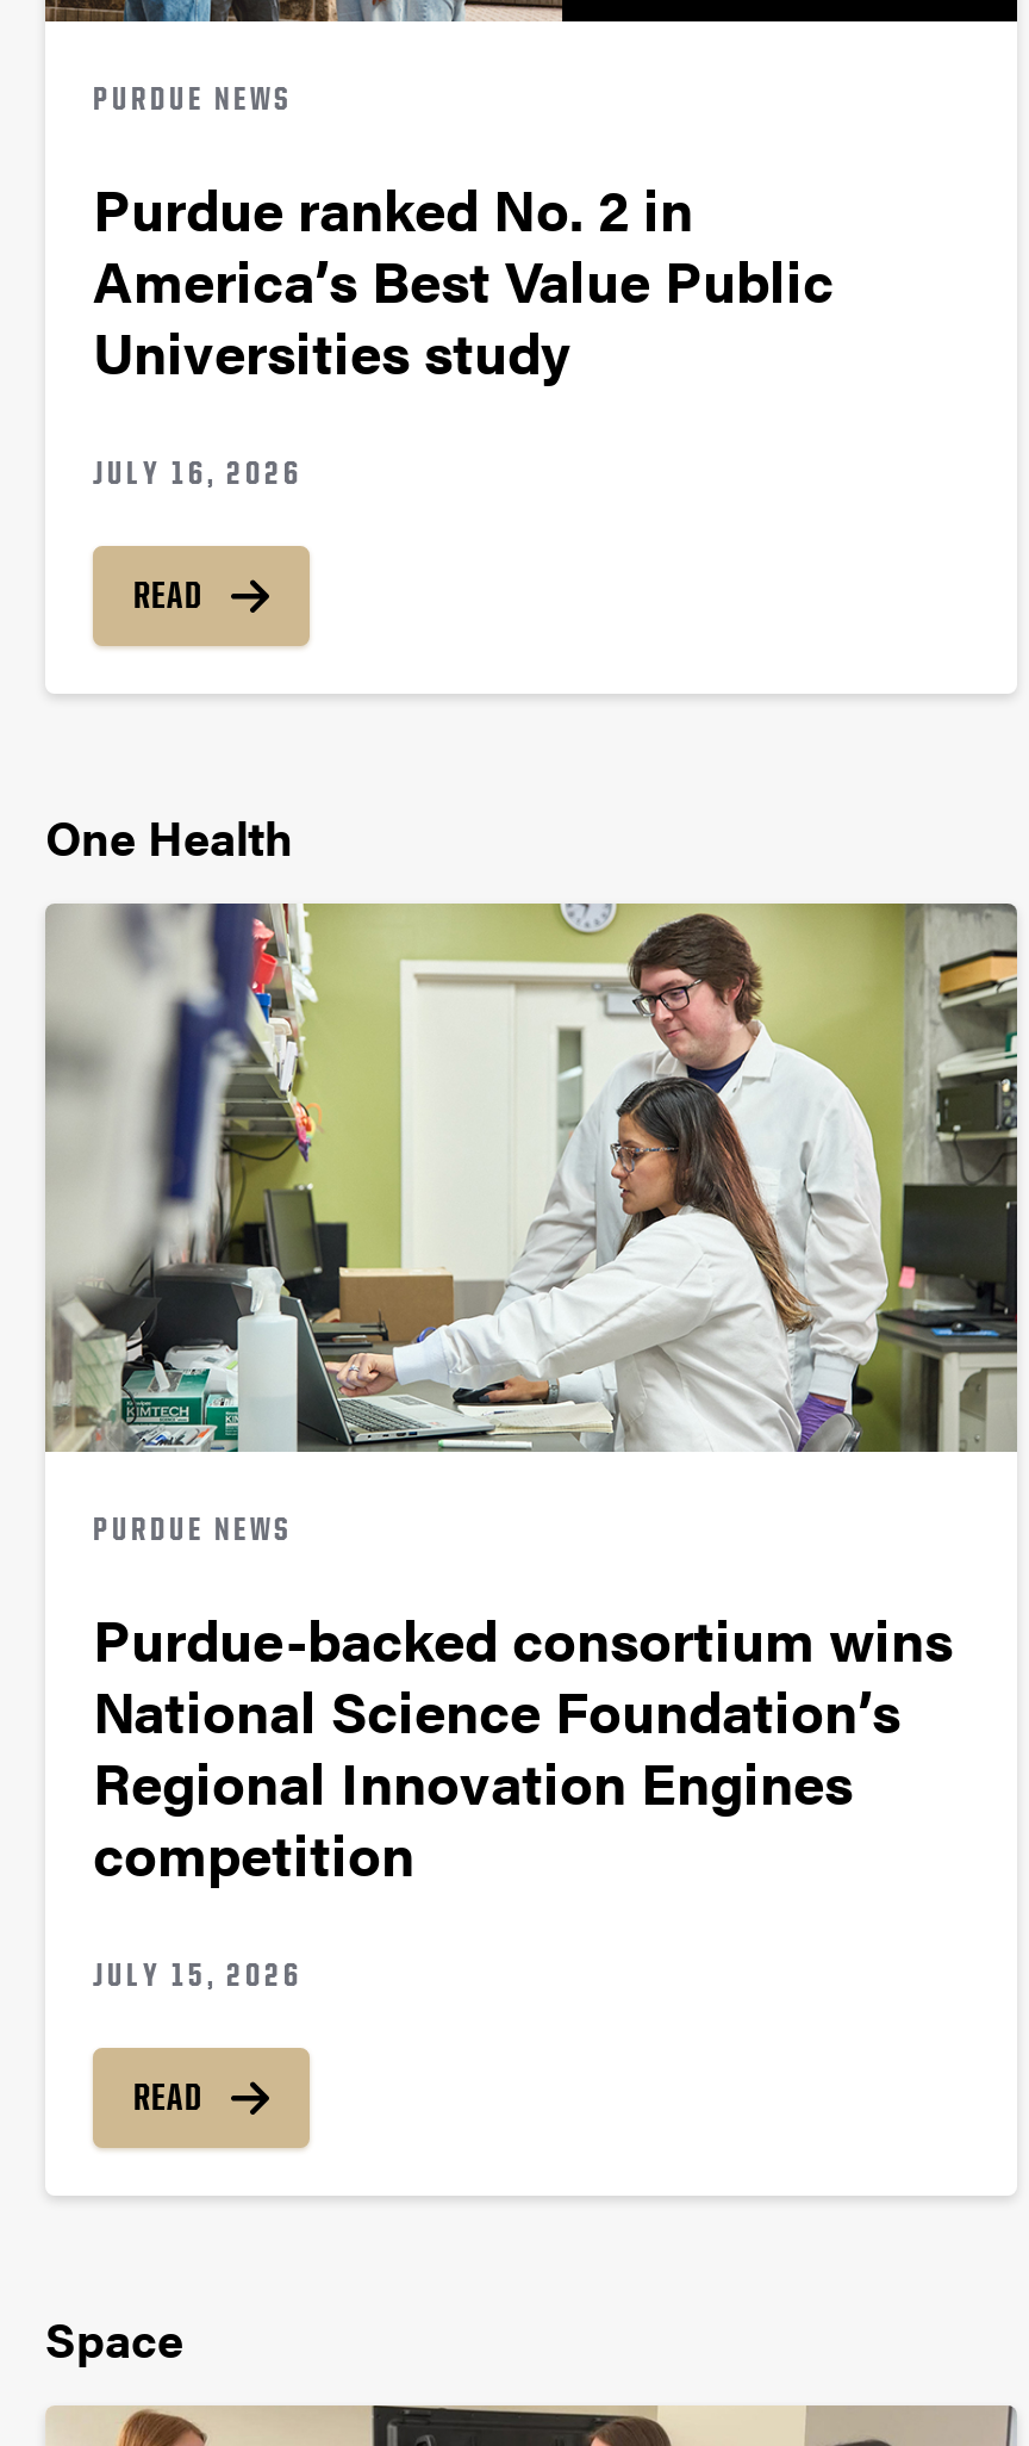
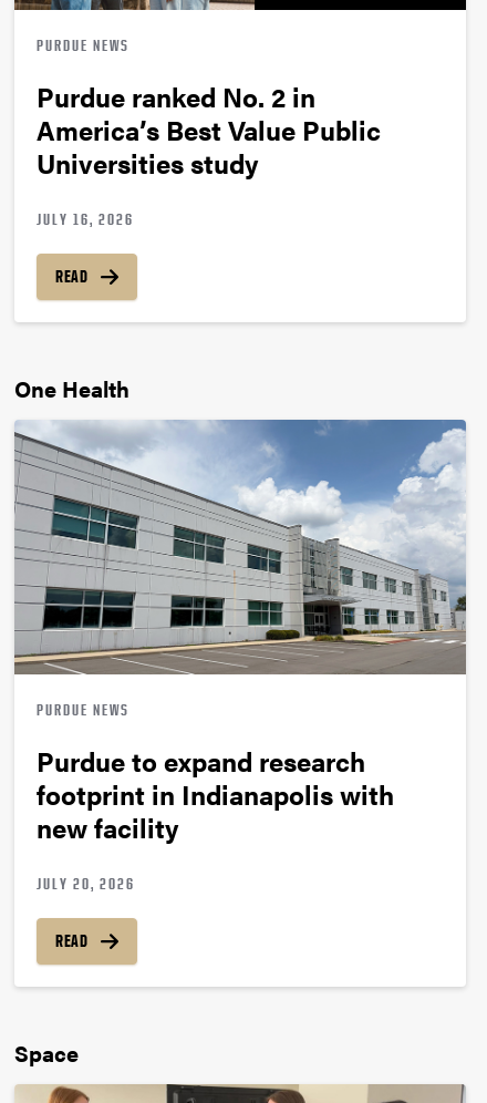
[45,901,1019,1452] [image] -> [14,419,466,676] [image]
[93,1596,953,1892] Purdue-backed consortium wins | National Science Foundation’s | Regional Innovation Engines | competition -> [37,742,394,846] Purdue to expand research | footprint in Indianapolis with | new facility
[93,1952,303,1992] JULY 15, 2026 -> [37,873,135,892] JULY 20, 2026

